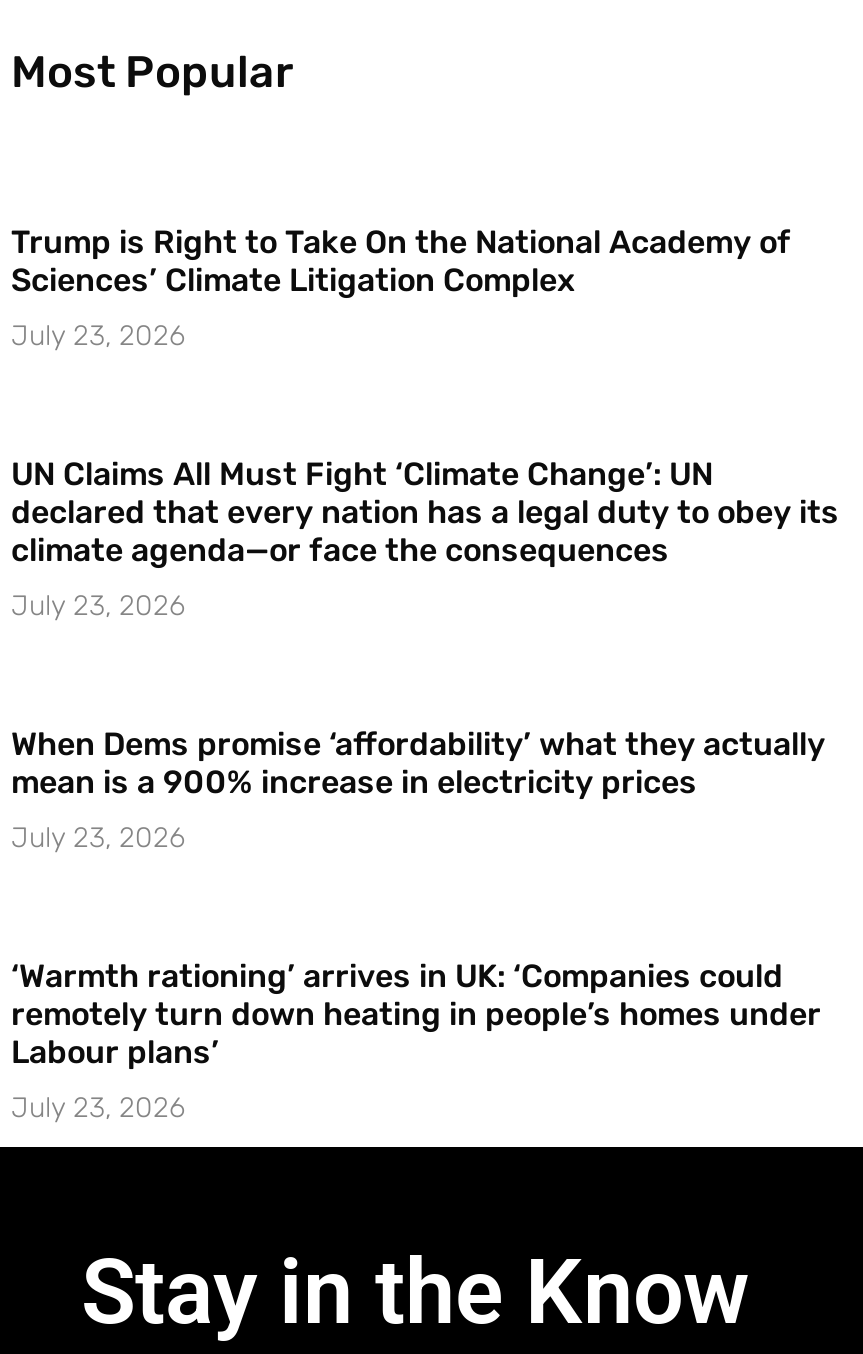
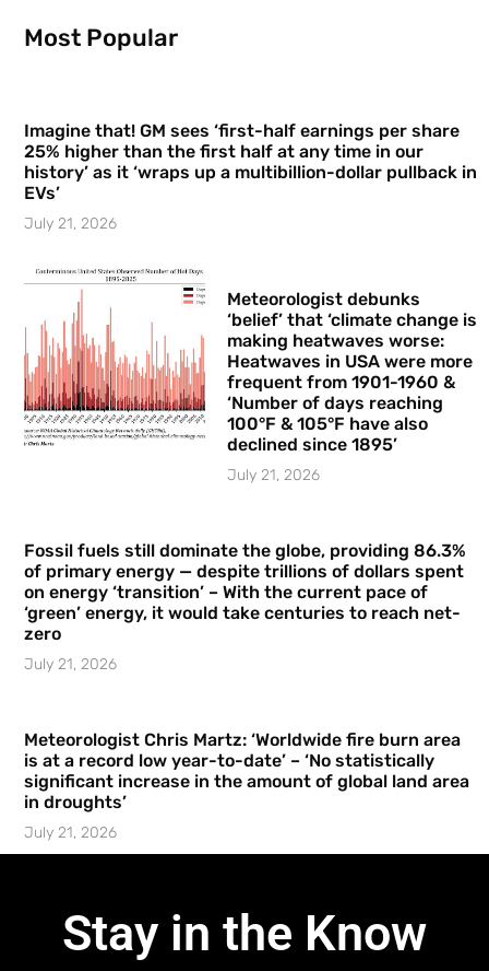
[11,222,791,298] Trump is Right to Take On the National Academy of | Sciences’ Climate Litigation Complex -> [24,120,477,203] Imagine that! GM sees ‘first-half earnings per share | 25% higher than the first half at any time in our | history’ as it ‘wraps up a multibillion-dollar pullback in | EVs’
[11,318,185,352] July 23, 2026 -> [24,214,117,233] July 21, 2026
[11,454,839,568] UN Claims All Must Fight ‘Climate Change’: UN | declared that every nation has a legal duty to obey its | climate agenda—or face the consequences -> [227,288,477,455] Meteorologist debunks | ‘belief’ that ‘climate change is | making heatwaves worse: | Heatwaves in USA were more | frequent from 1901-1960 & | ‘Number of days reaching | 100°F & 105°F have also | declined since 1895’
[11,588,185,622] July 23, 2026 -> [227,465,320,484] July 21, 2026
[11,724,825,800] When Dems promise ‘affordability’ what they actually | mean is a 900% increase in electricity prices -> [24,540,466,644] Fossil fuels still dominate the globe, providing 86.3% | of primary energy — despite trillions of dollars spent | on energy ‘transition’ – With the current pace of | ‘green’ energy, it would take centuries to reach net- | zero
[11,820,185,854] July 23, 2026 -> [24,655,117,673] July 21, 2026
[11,956,821,1070] ‘Warmth rationing’ arrives in UK: ‘Companies could | remotely turn down heating in people’s homes under | Labour plans’ -> [24,729,469,812] Meteorologist Chris Martz: ‘Worldwide fire burn area | is at a record low year-to-date’ – ‘No statistically | significant increase in the amount of global land area | in droughts’
[11,1090,185,1124] July 23, 2026 -> [24,823,117,842] July 21, 2026

